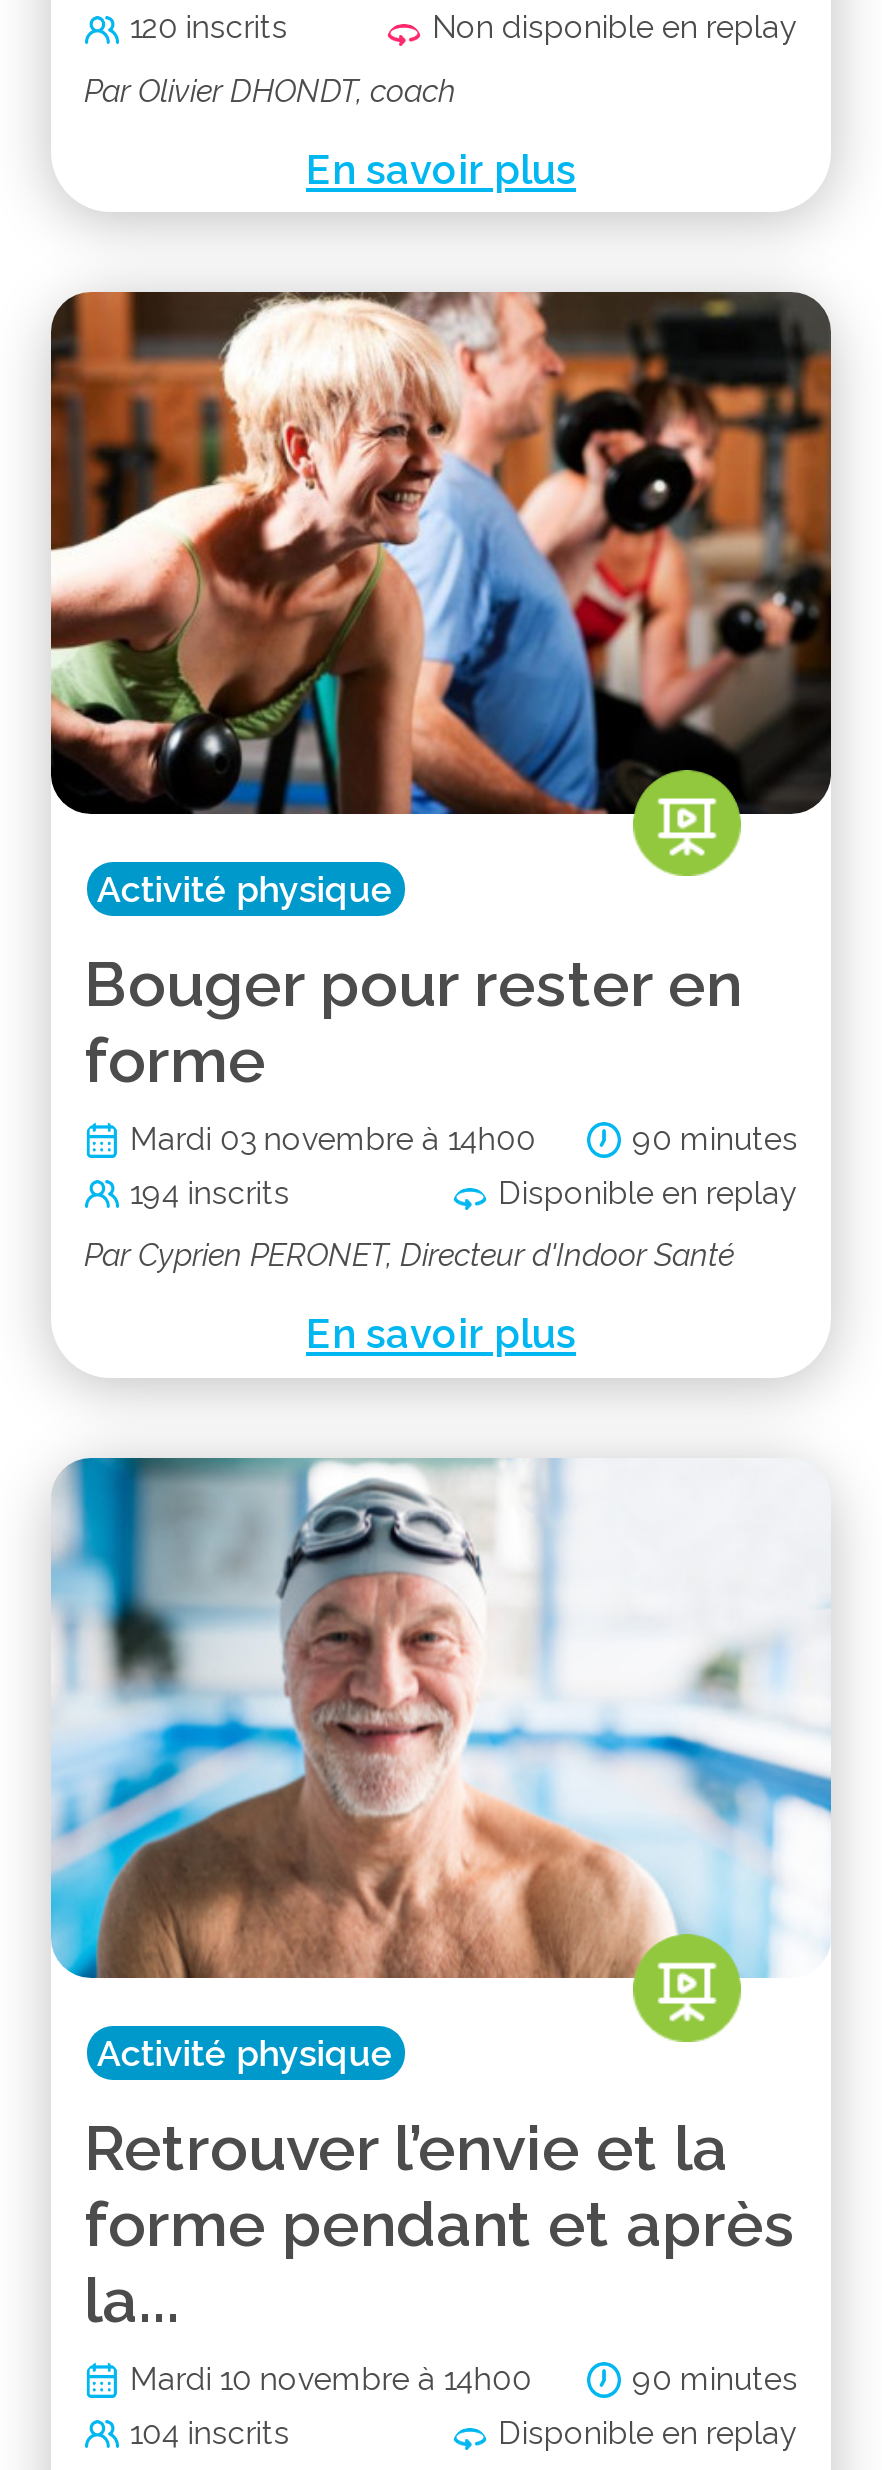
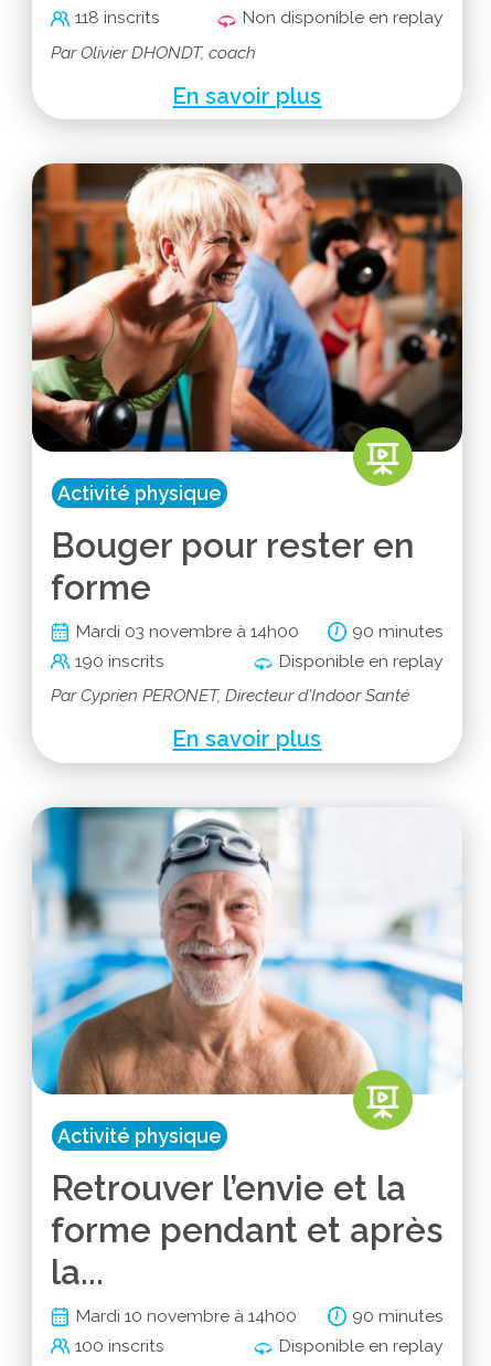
[130,9,288,47] 120 inscrits -> [75,7,160,28] 118 inscrits
[130,1173,290,1211] 194 inscrits -> [75,650,165,671] 190 inscrits
[130,2414,290,2452] 104 inscrits -> [75,1335,165,1356] 100 inscrits

